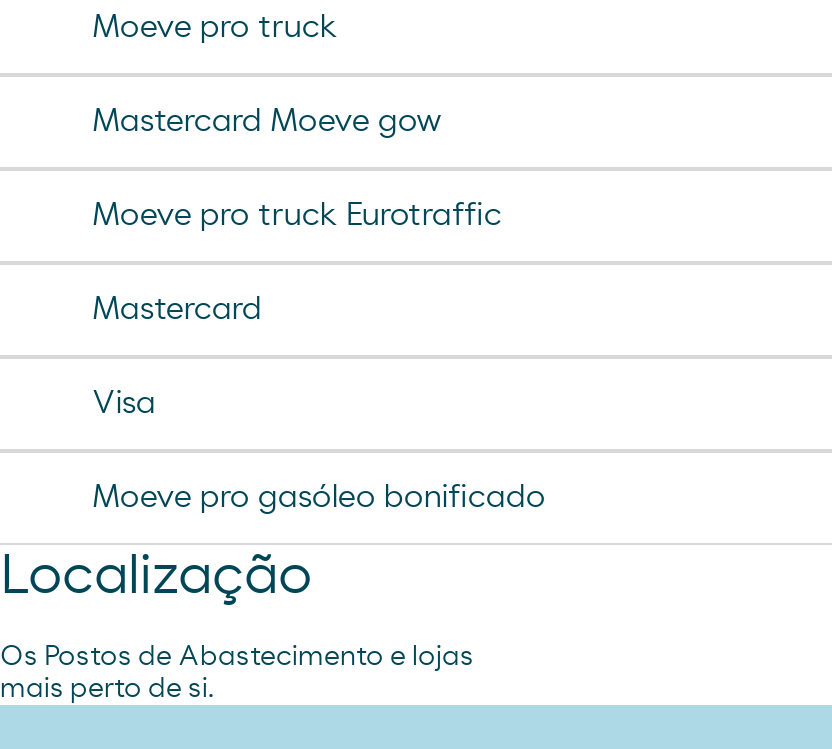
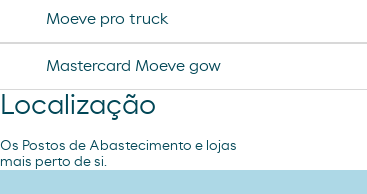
[92,199,546,513] Moeve pro truck Eurotraffic | Mastercard | Visa | Moeve pro gasóleo bonificado -> none

